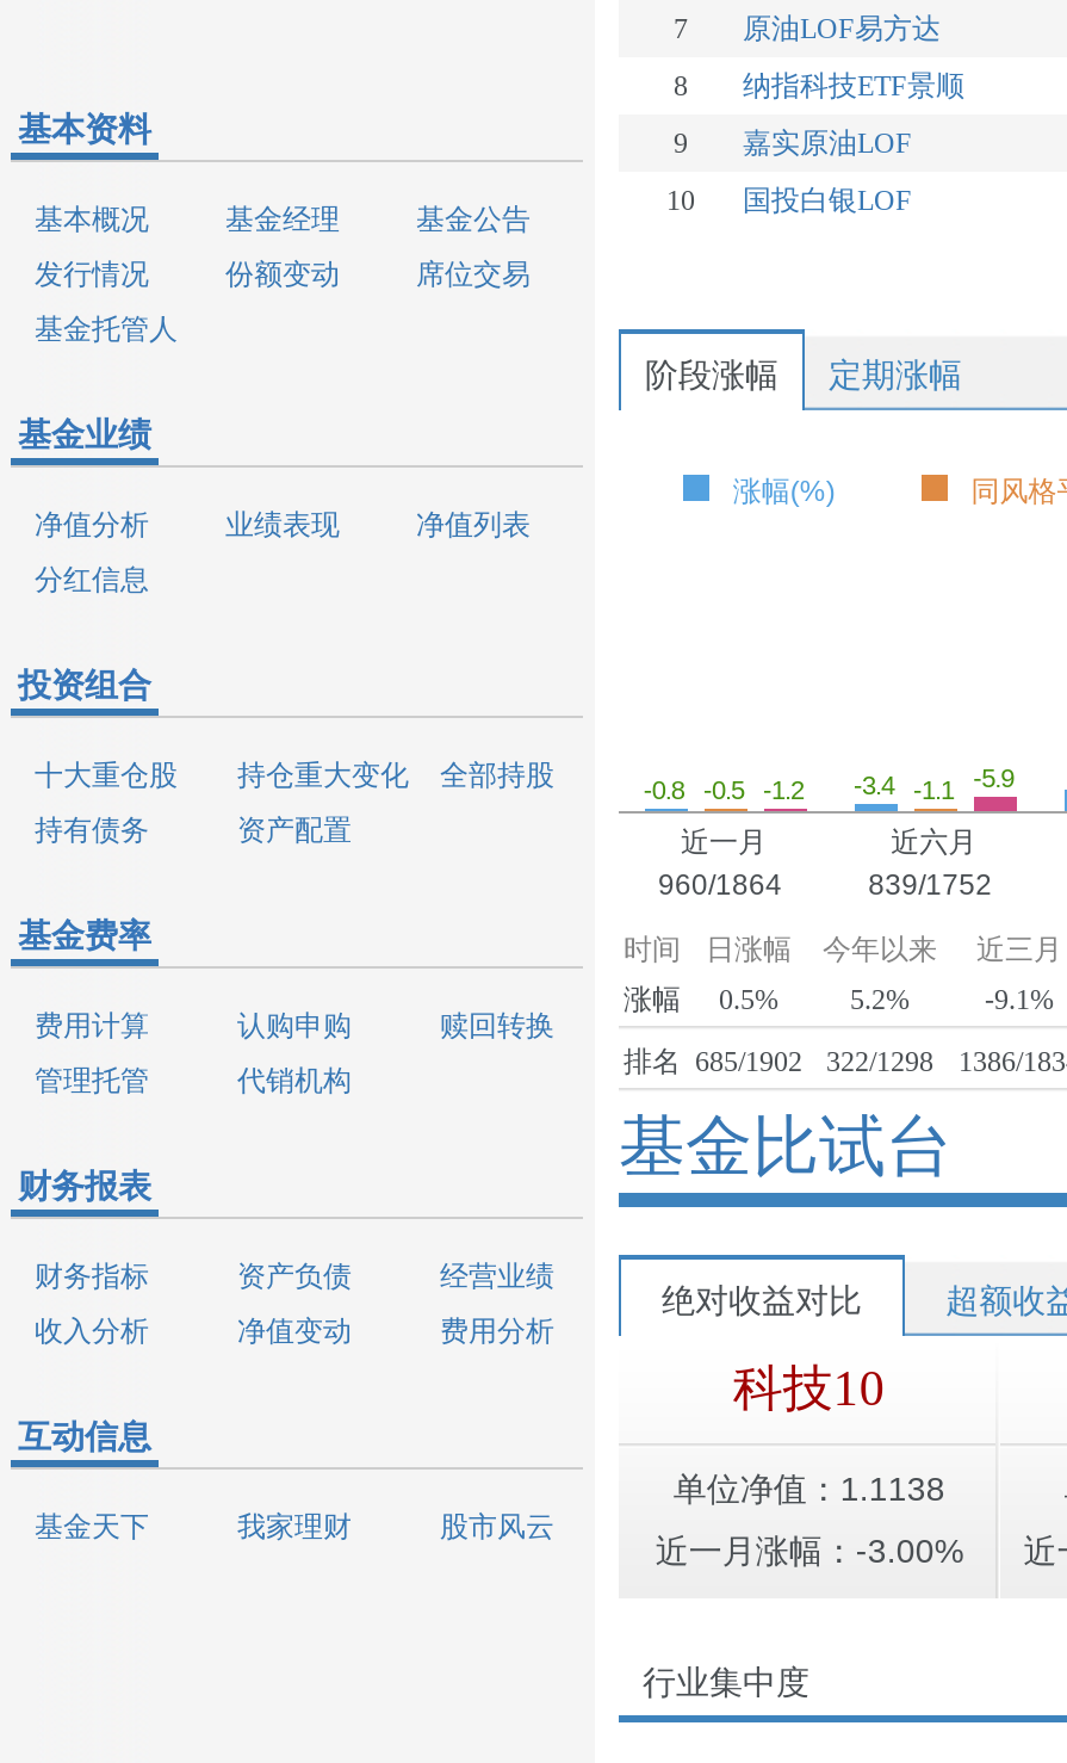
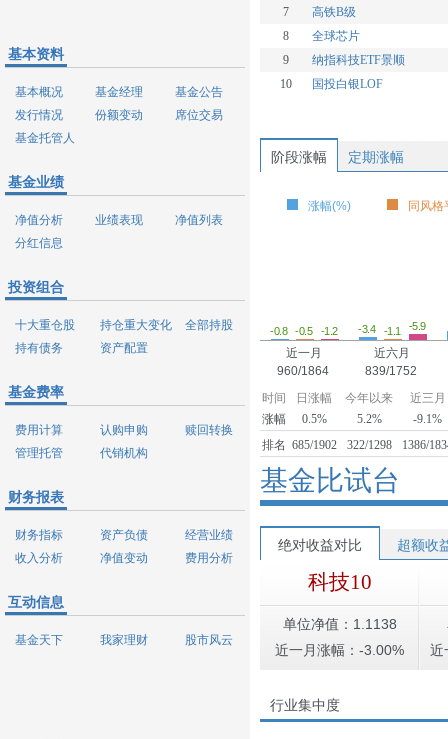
[743,12,941,45] 原油LOF易方达 -> [312,5,356,19] 高铁B级
moved [743,69,964,103] -> [312,53,405,67]: 纳指科技ETF景顺
none -> [312,29,360,43] 全球芯片
[743,126,912,160] 嘉实原油LOF -> none

